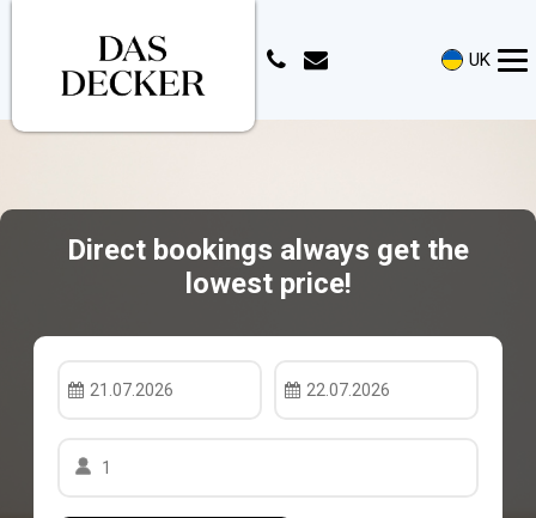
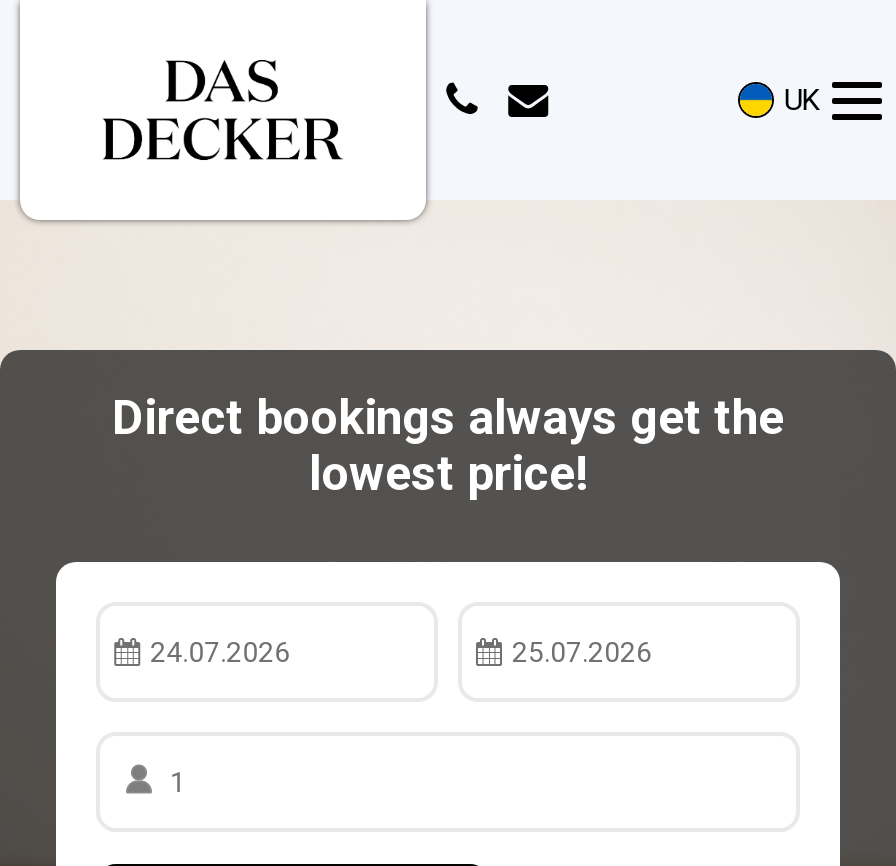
[90,380,174,400] 21.07.2026 -> [150,636,290,668] 24.07.2026
[306,380,390,400] 22.07.2026 -> [512,636,652,668] 25.07.2026

